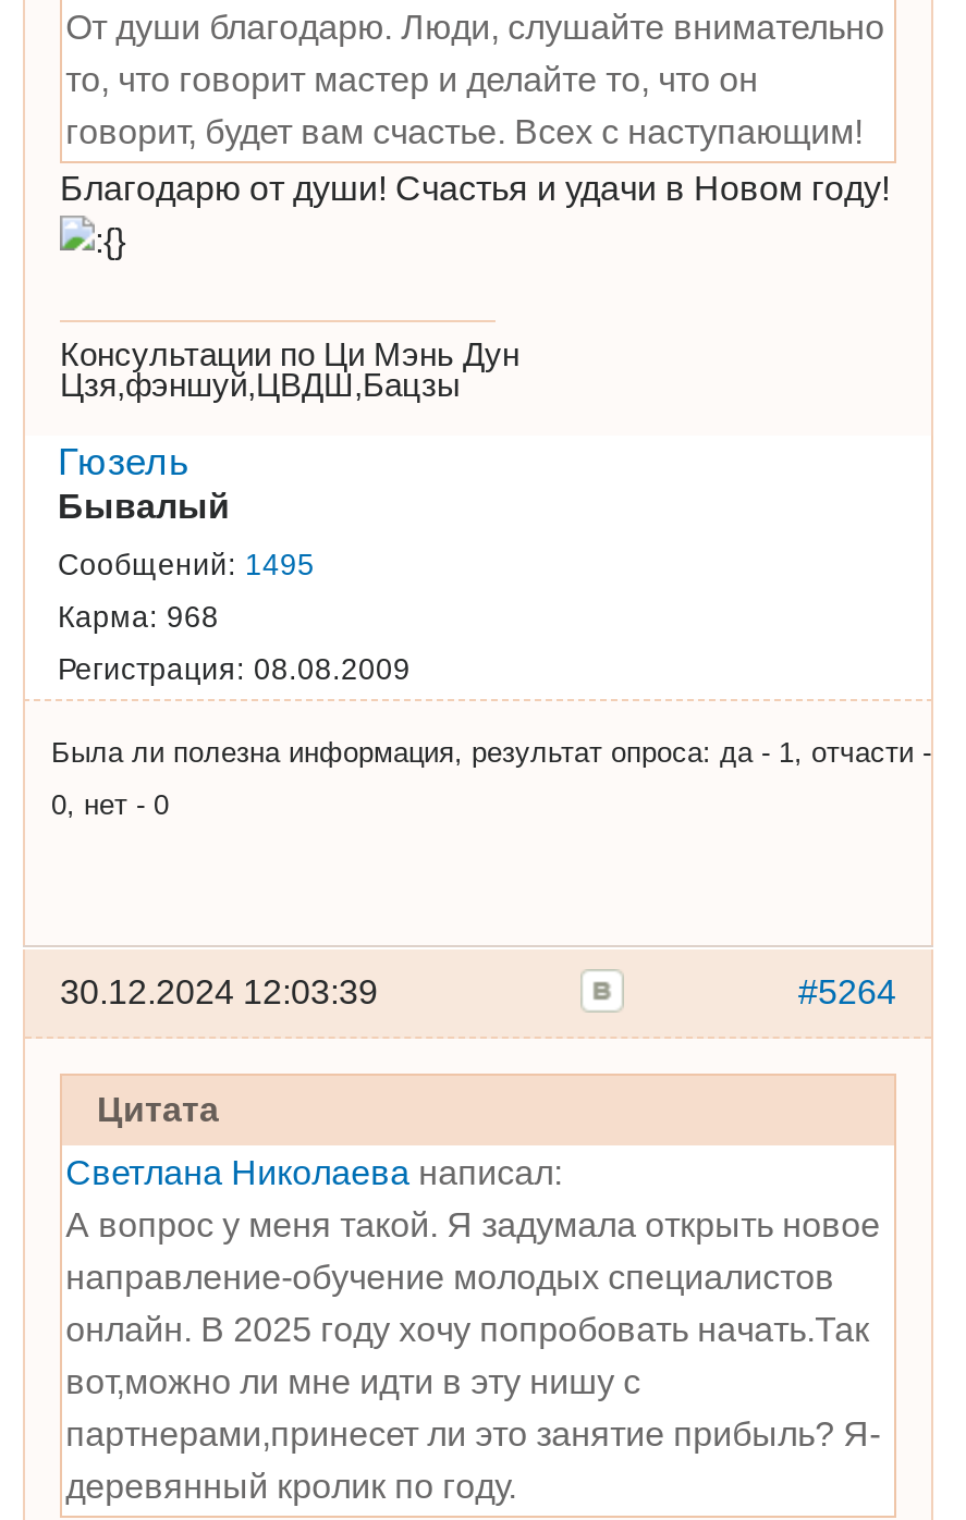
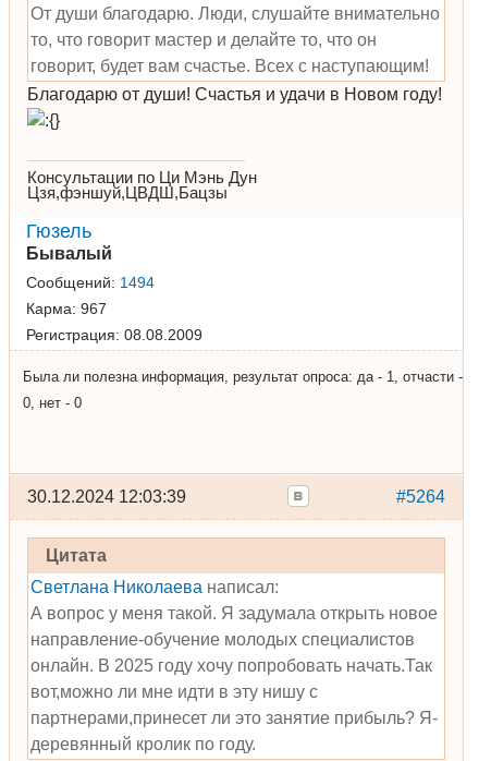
[58,549,315,581] Сообщений: 1495 -> [26,275,155,291] Сообщений: 1494
[58,601,219,634] Карма: 968 -> [26,301,107,317] Карма: 967

